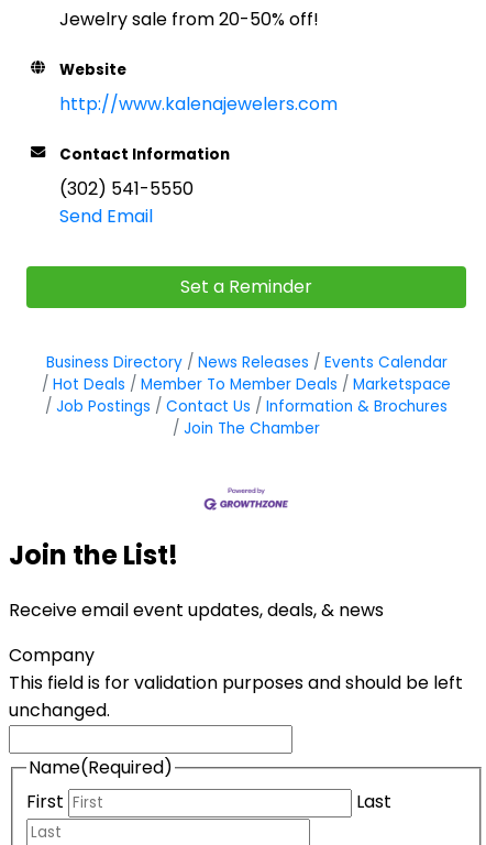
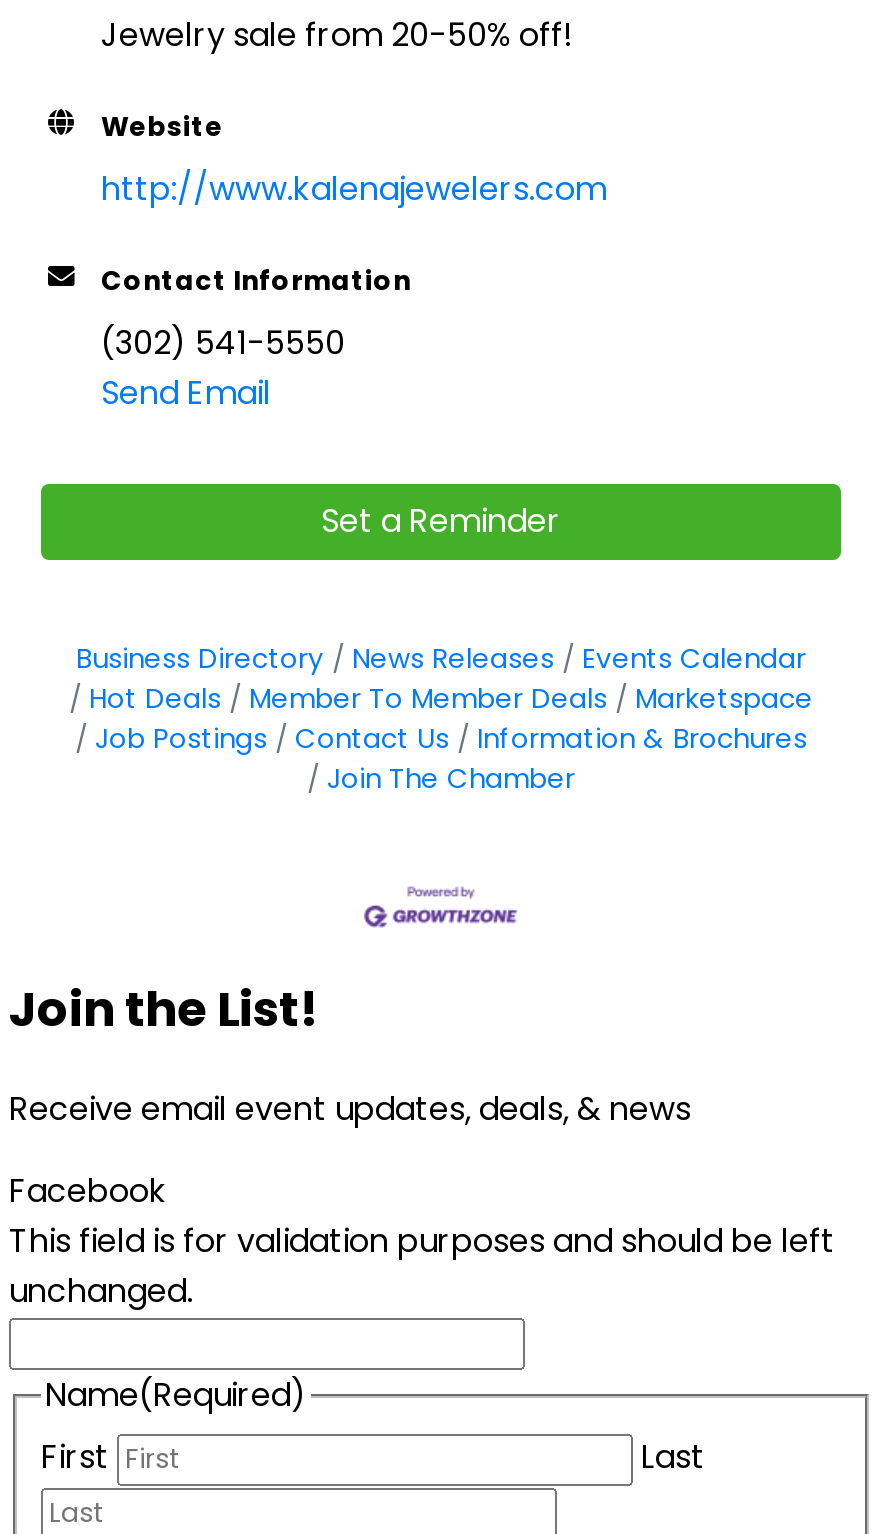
[9,643,95,668] Company -> [9,1168,167,1214] Facebook

